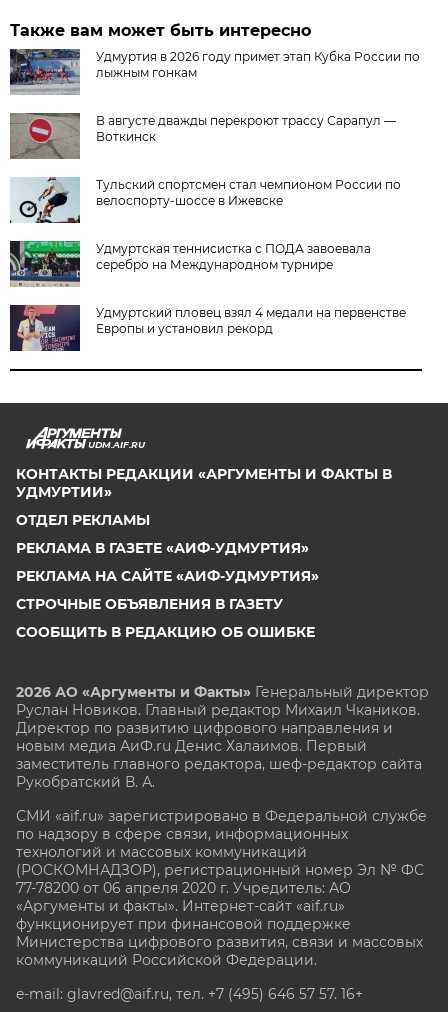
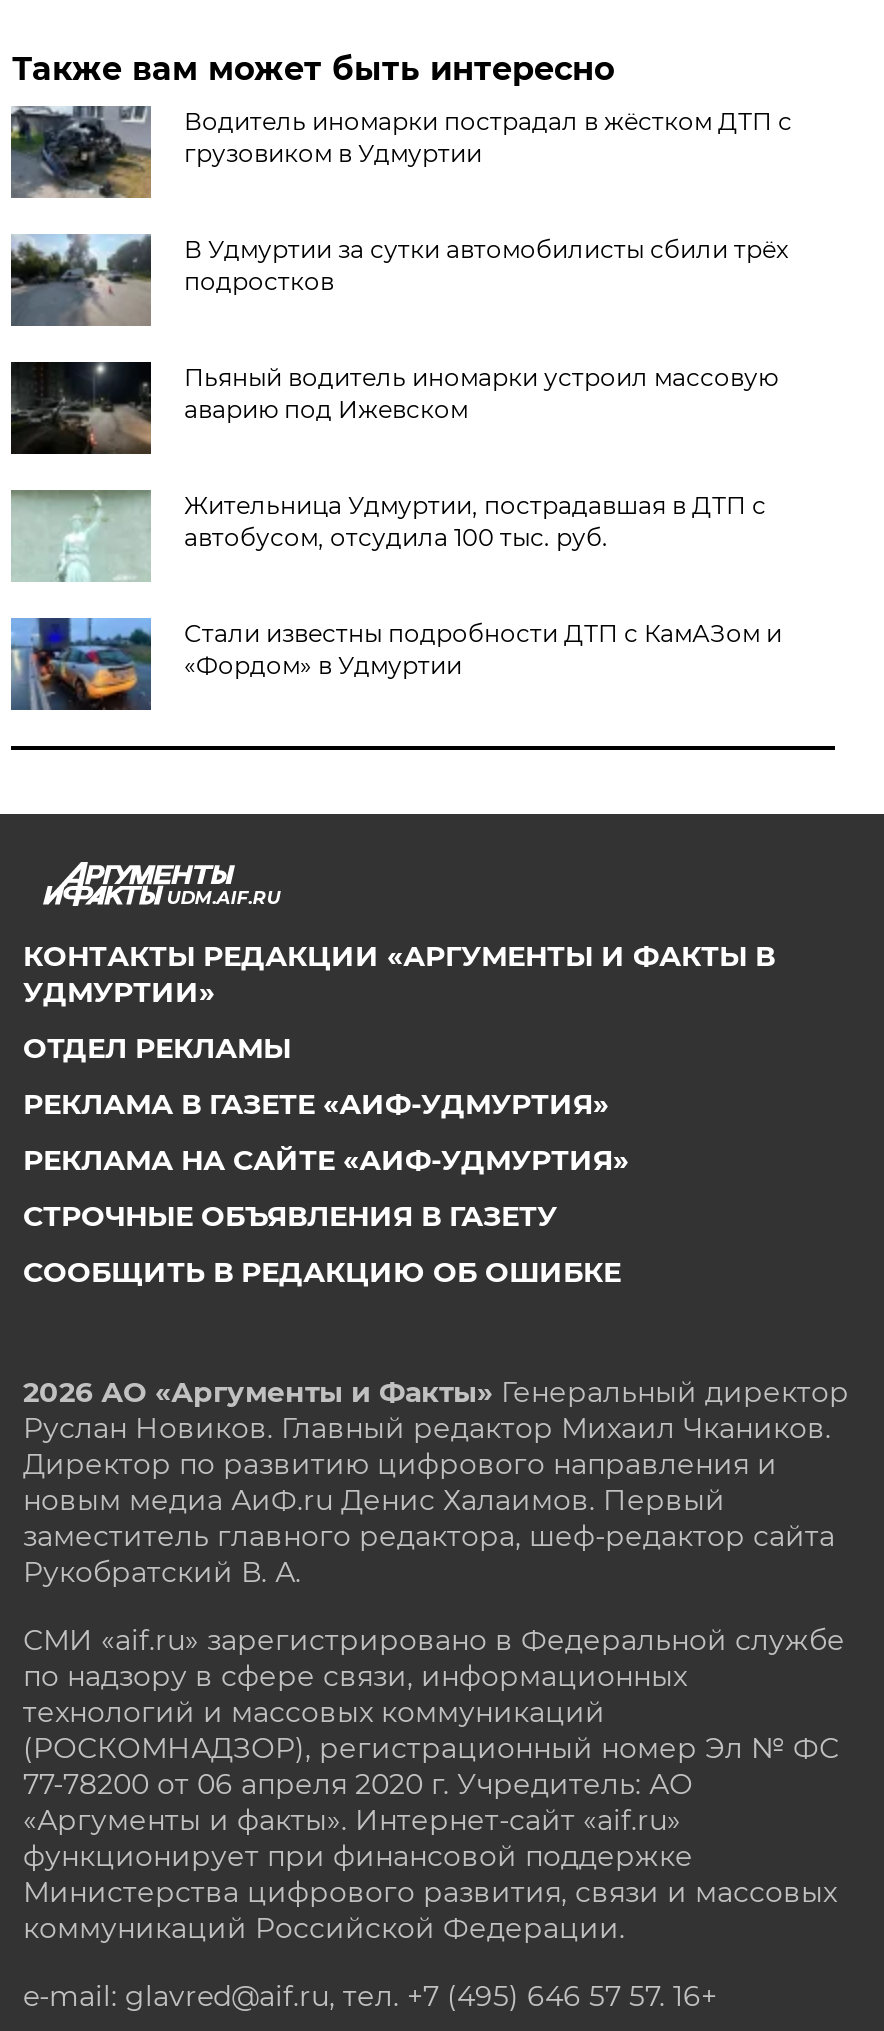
[9,48,420,96] [image] | Удмуртия в 2026 году примет этап Кубка России по | лыжным гонкам -> [11,106,792,198] [image] | Водитель иномарки пострадал в жёстком ДТП с | грузовиком в Удмуртии
[10,112,396,159] [image] | В августе дважды перекроют трассу Сарапул — | Воткинск -> [11,232,788,326] [image] | В Удмуртии за сутки автомобилисты сбили трёх | подростков
[10,177,401,224] [image] | Тульский спортсмен стал чемпионом России по | велоспорту-шоссе в Ижевске -> [9,360,778,456] [image] | Пьяный водитель иномарки устроил массовую | аварию под Ижевском
[9,240,371,287] [image] | Удмуртская теннисистка с ПОДА завоевала | серебро на Международном турнире -> [11,488,766,580] [image] | Жительница Удмуртии, пострадавшая в ДТП с | автобусом, отсудила 100 тыс. руб.
[9,304,406,352] [image] | Удмуртский пловец взял 4 медали на первенстве | Европы и установил рекорд -> [9,616,782,712] [image] | Стали известны подробности ДТП с КамАЗом и | «Фордом» в Удмуртии

